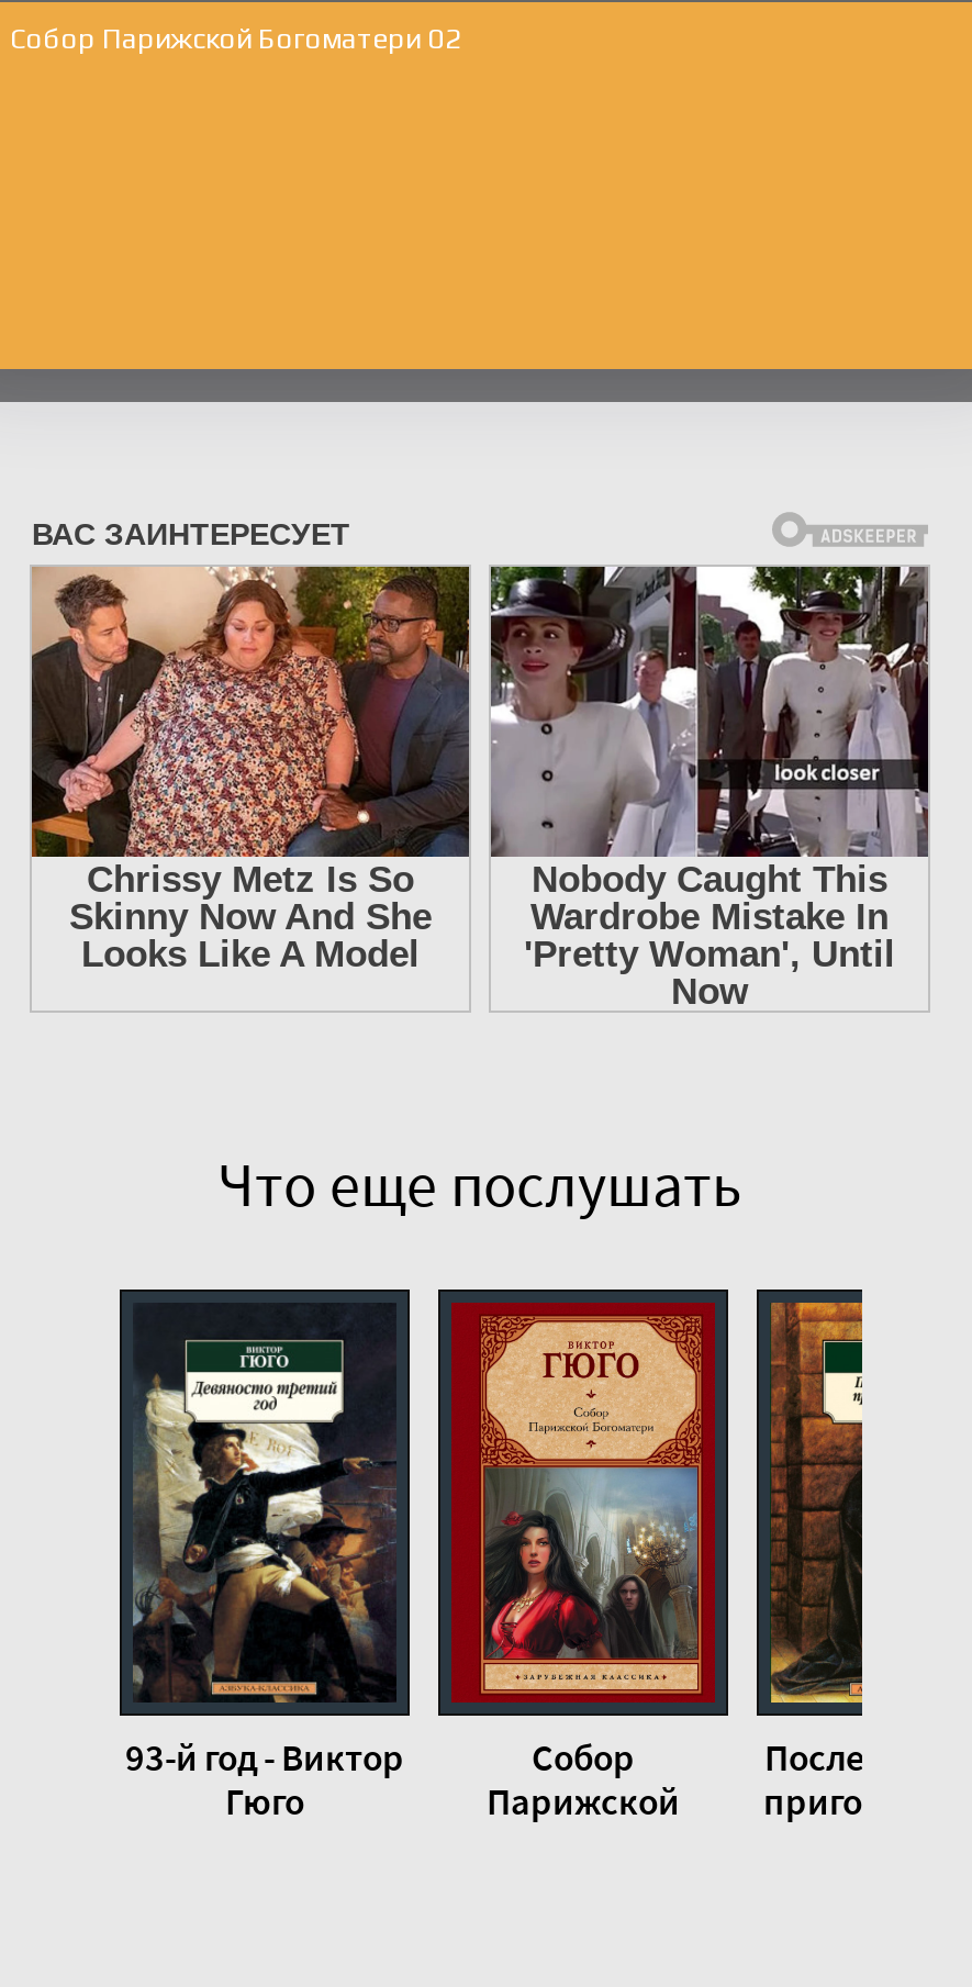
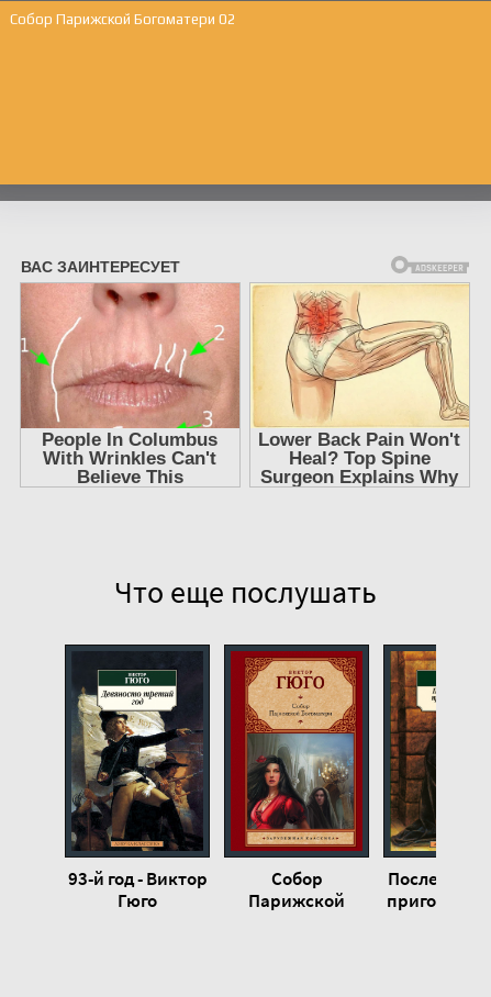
[30,565,471,969] [image] -> [20,283,241,483] [image]
[489,565,930,1006] [image] -> [250,283,469,502] [image]

